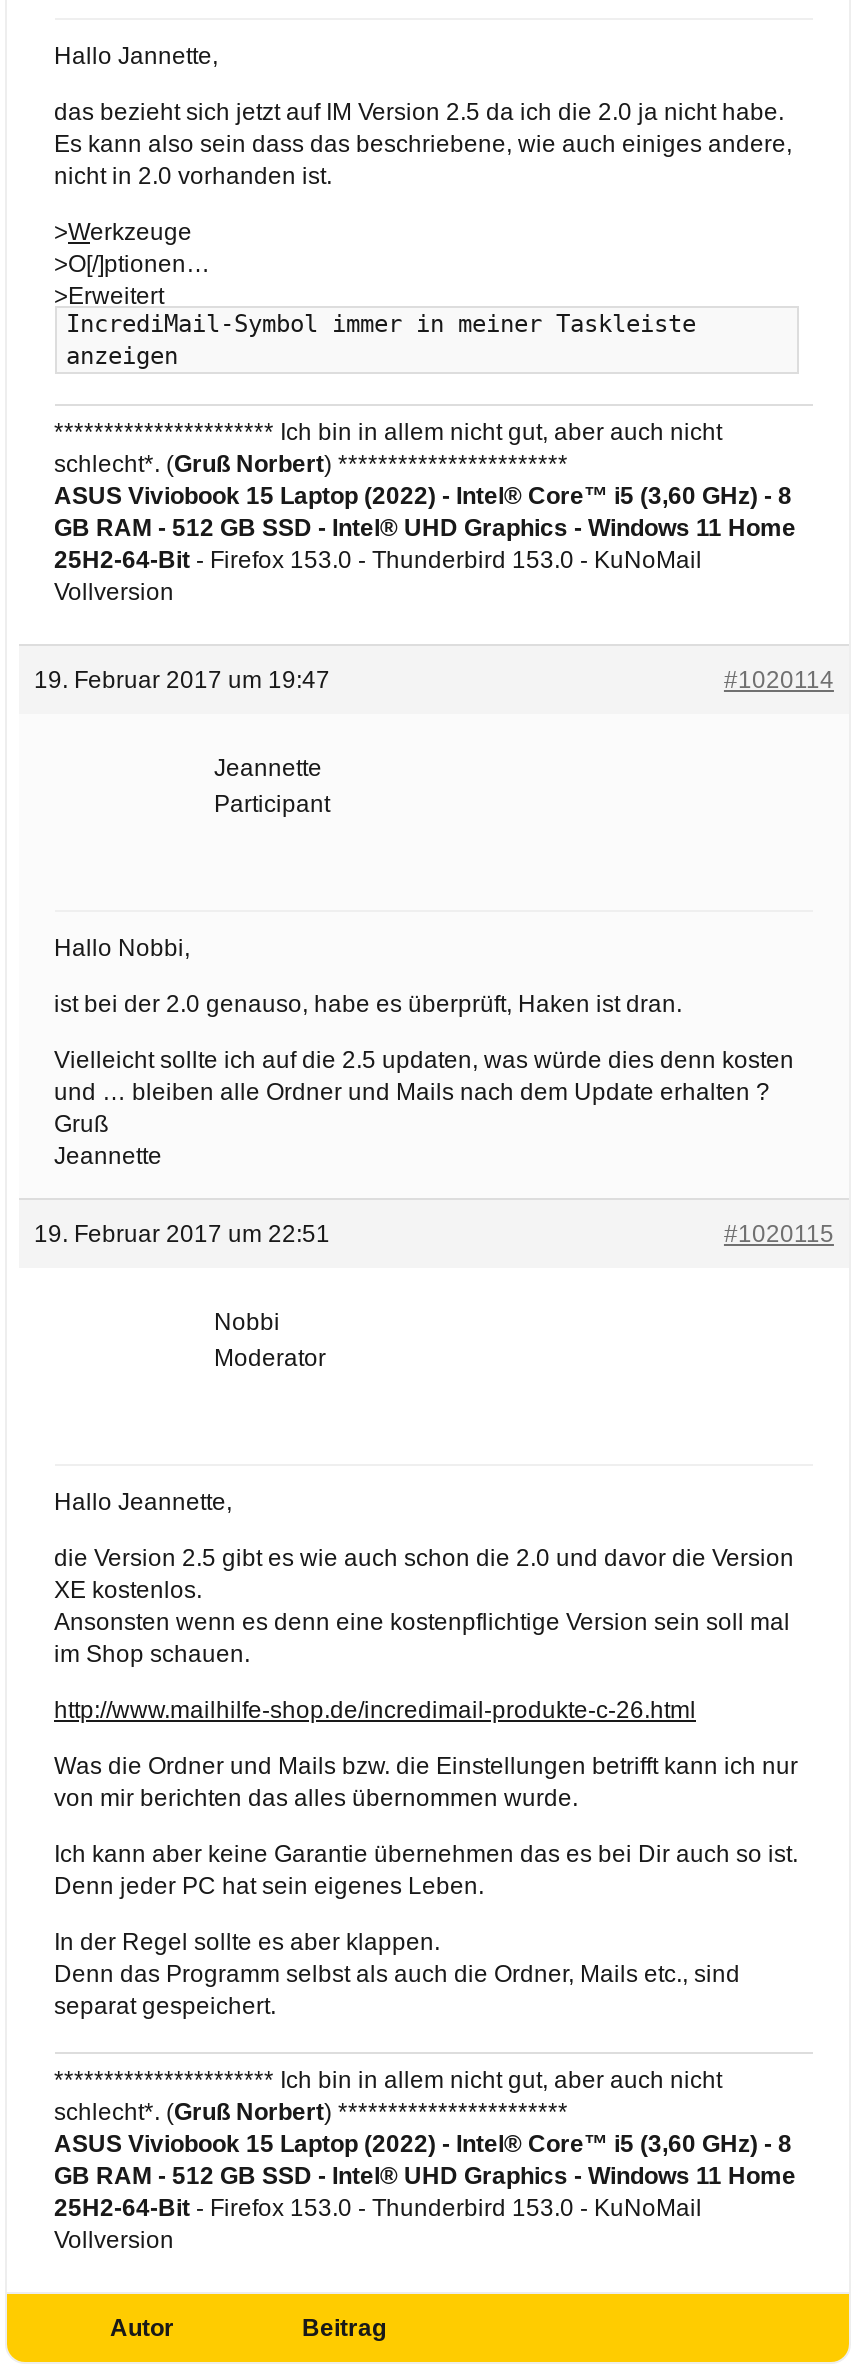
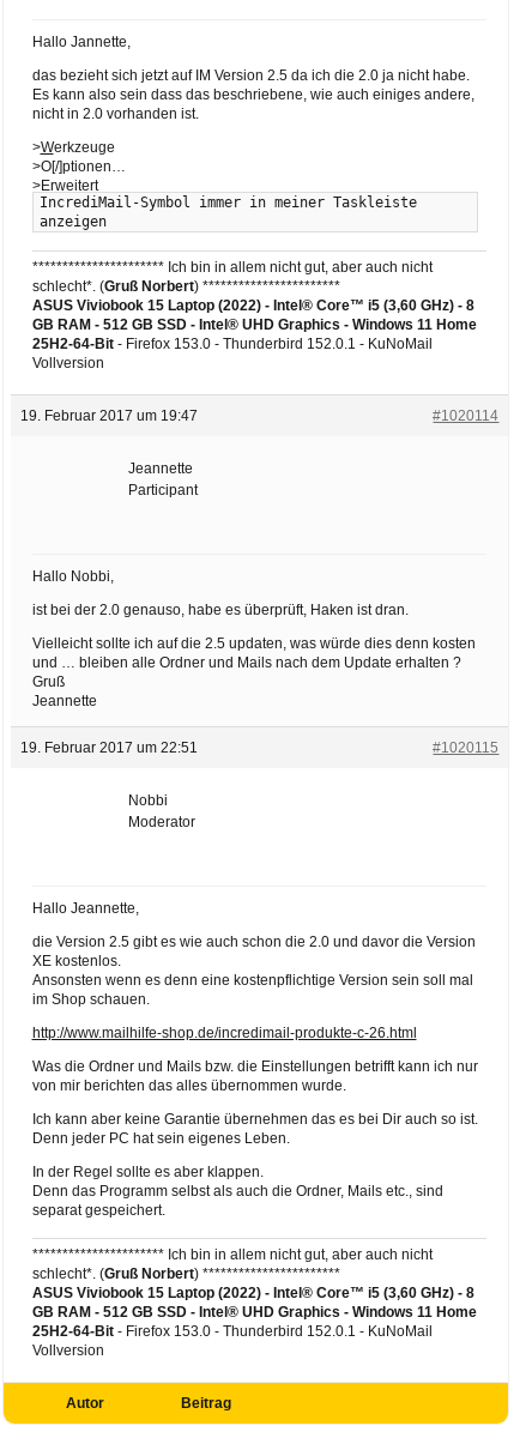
[54,545,702,573] 25H2-64-Bit - Firefox 153.0 - Thunderbird 153.0 - KuNoMail -> [32,335,432,352] 25H2-64-Bit - Firefox 153.0 - Thunderbird 152.0.1 - KuNoMail
[54,2193,702,2221] 25H2-64-Bit - Firefox 153.0 - Thunderbird 153.0 - KuNoMail -> [32,1322,432,1339] 25H2-64-Bit - Firefox 153.0 - Thunderbird 152.0.1 - KuNoMail

